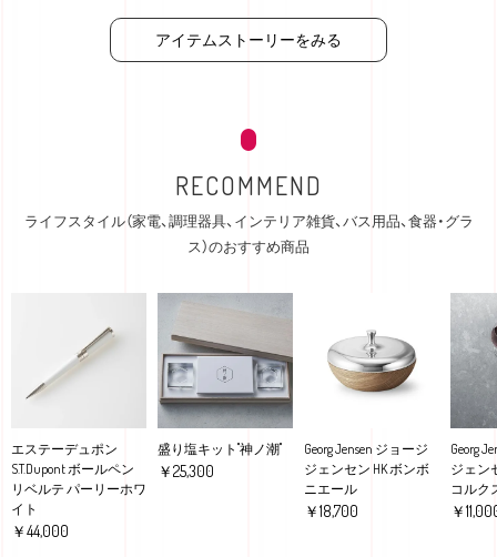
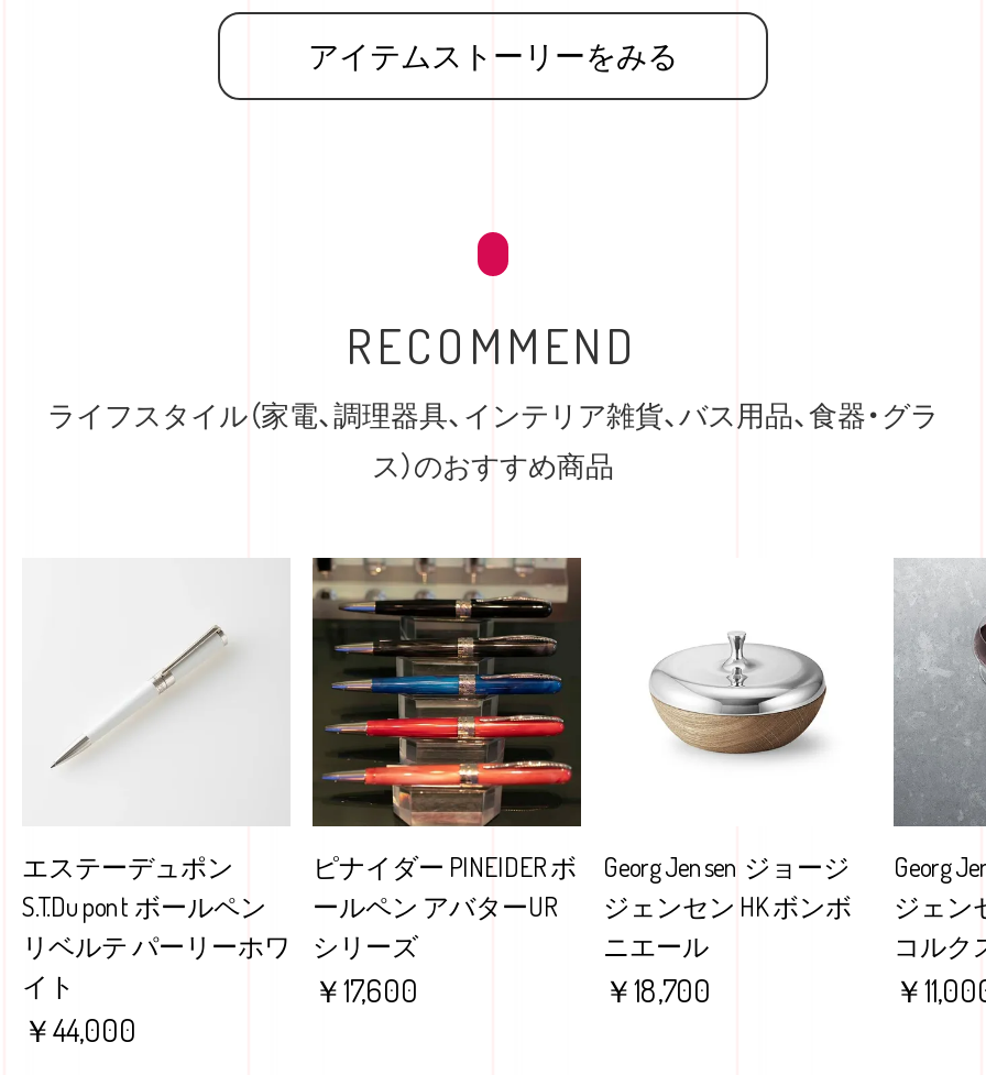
[158,293,294,480] [image] | 盛り塩キット"神ノ潮" | ￥25,300 -> [310,558,583,1009] [image] | ピナイダー PINEIDER ボ | ールペン アバターUR | シリーズ | ￥17,600

